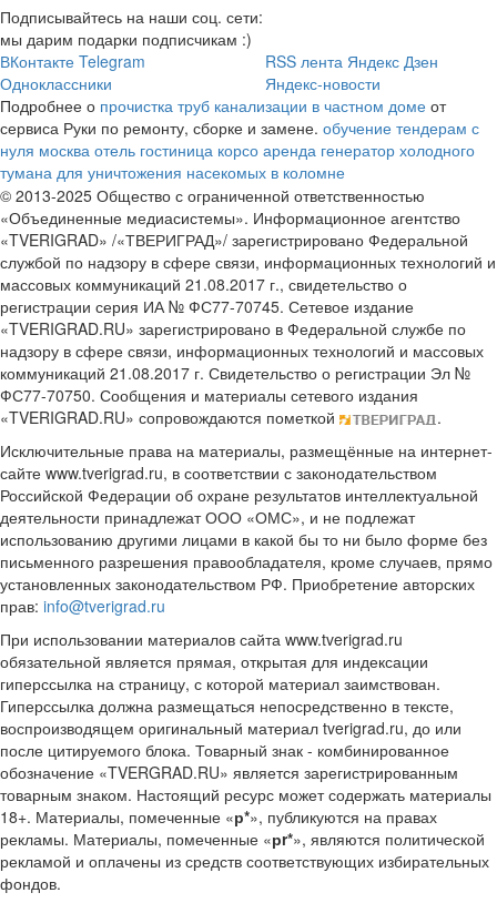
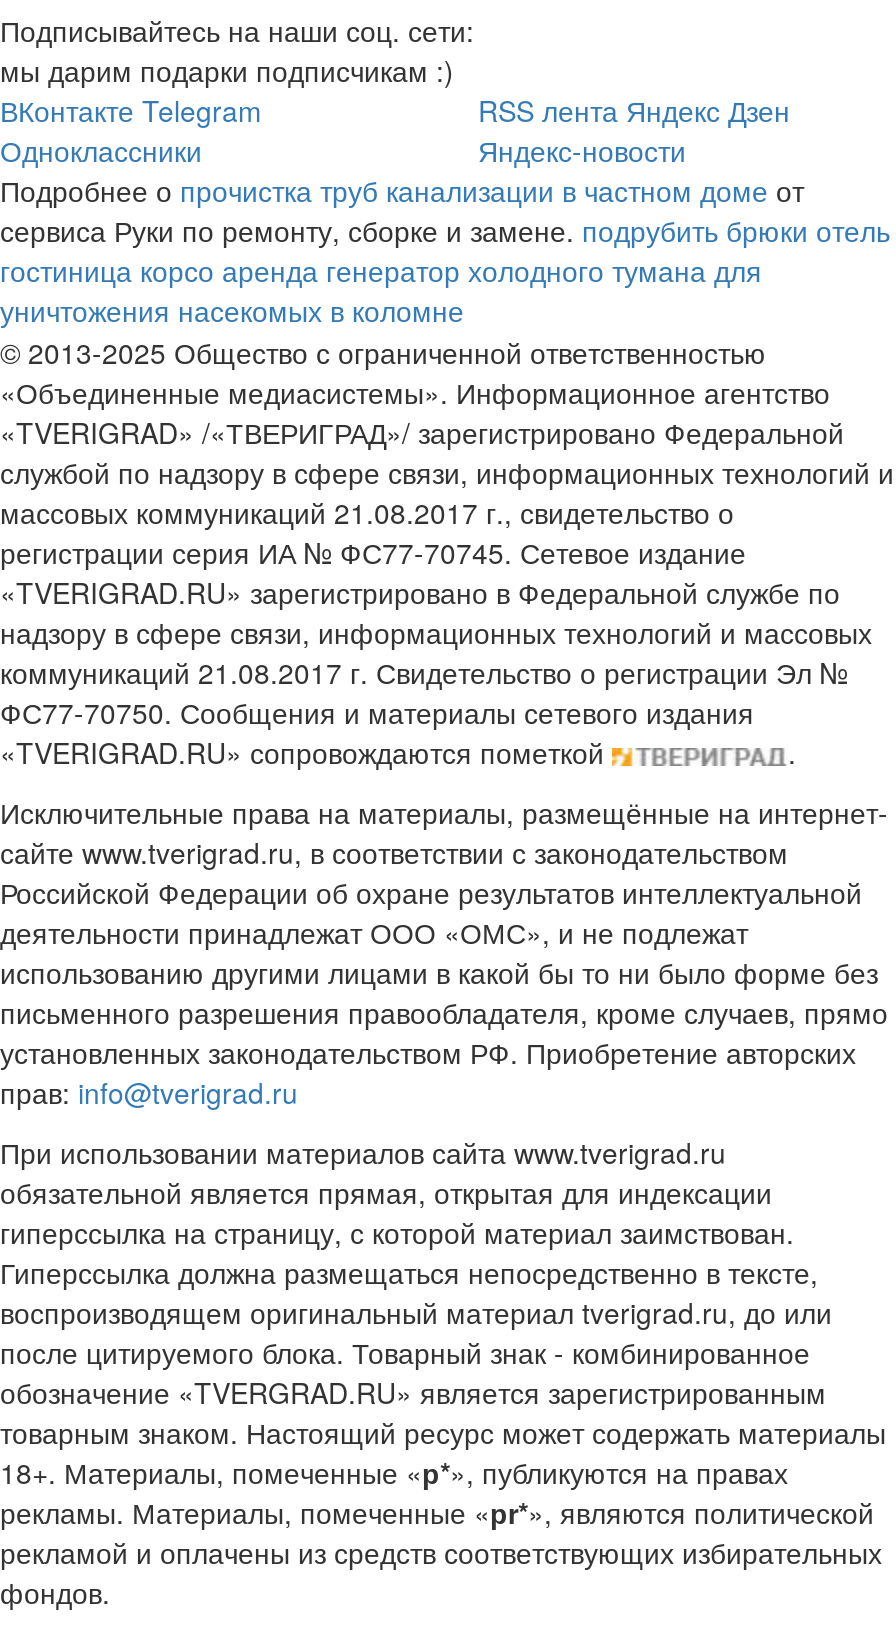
[0,117,479,183] сервиса Руки по ремонту, сборке и замене. обучение тендерам с | нуля москва отель гостиница корсо аренда генератор холодного | тумана для уничтожения насекомых в коломне -> [0,211,890,331] сервиса Руки по ремонту, сборке и замене. подрубить брюки отель | гостиница корсо аренда генератор холодного тумана для | уничтожения насекомых в коломне

